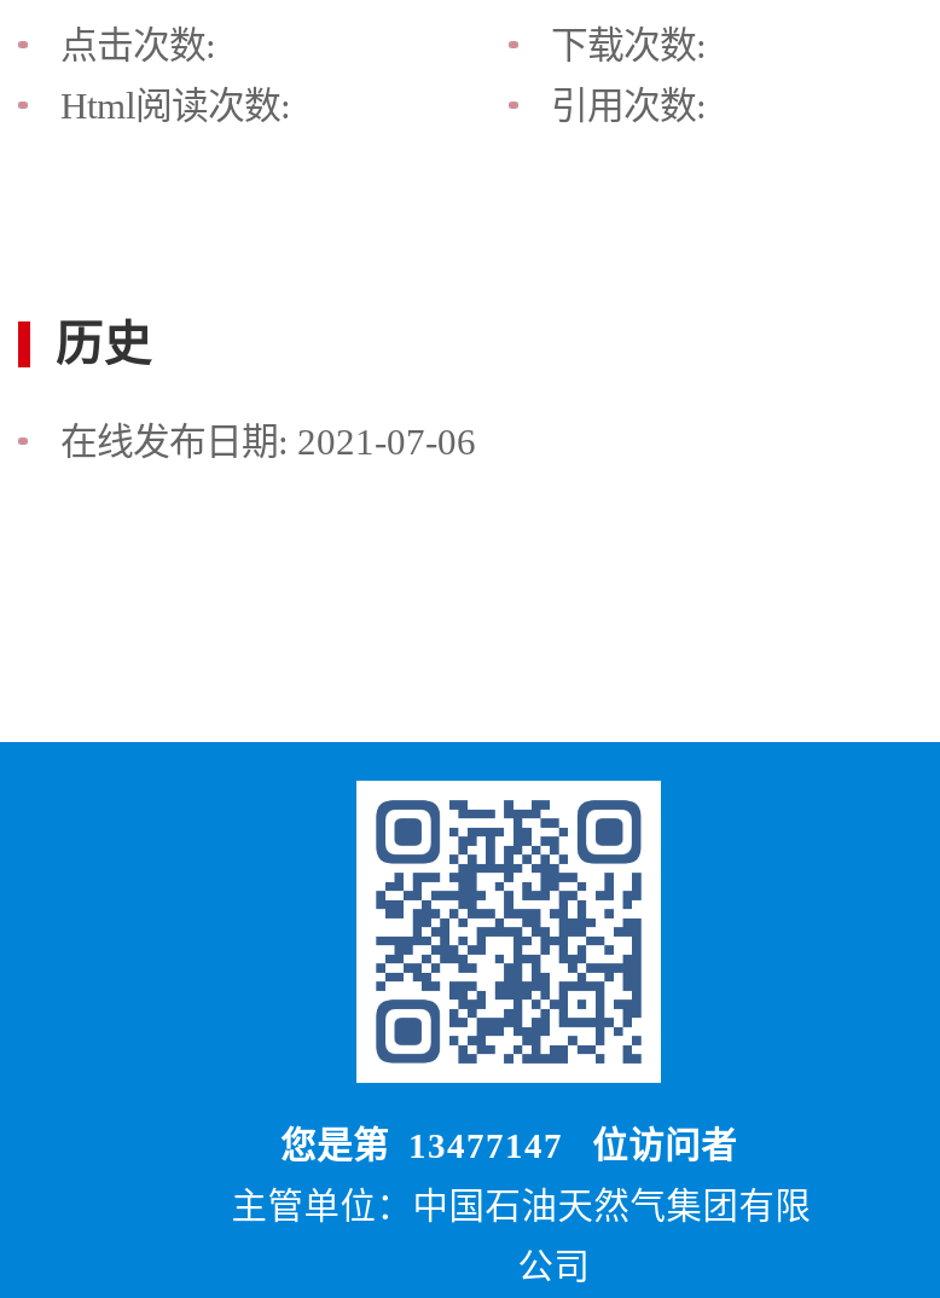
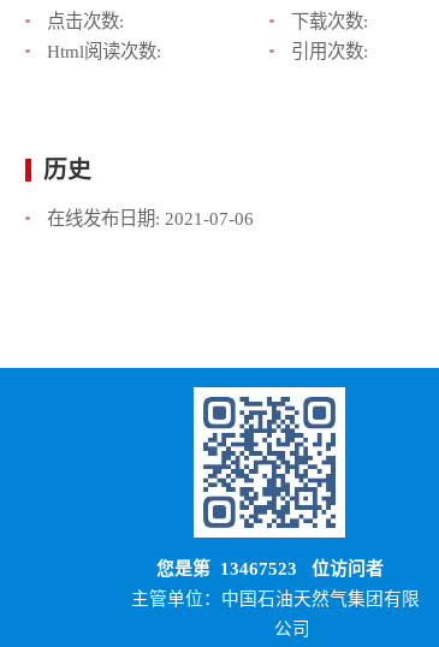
[280,1126,737,1165] 您是第13477147位访问者 -> [156,559,383,578] 您是第13467523位访问者

